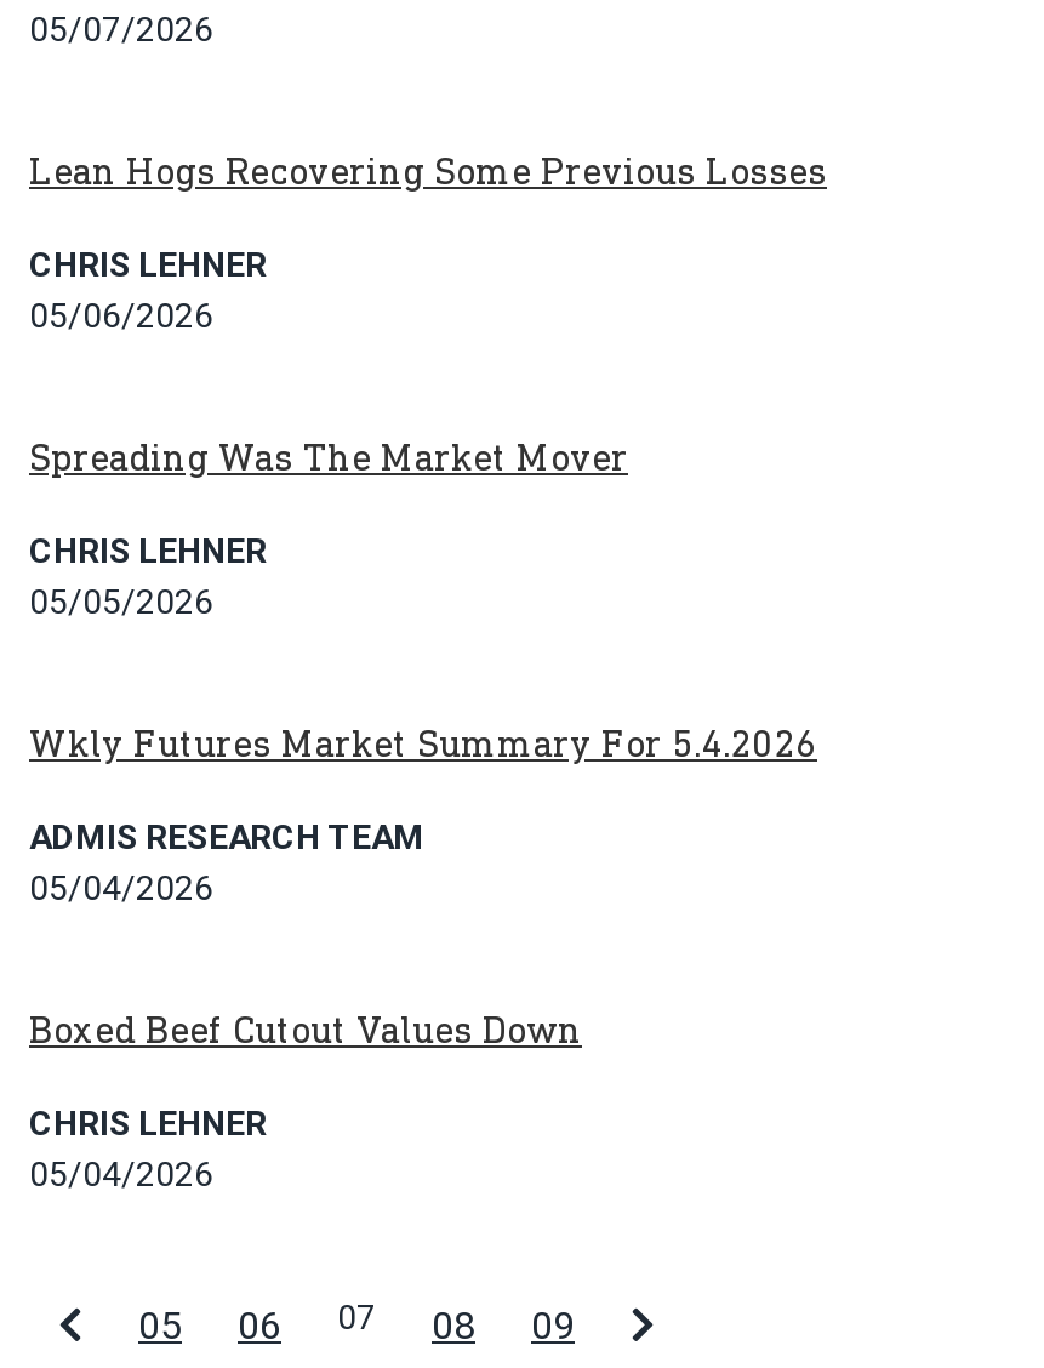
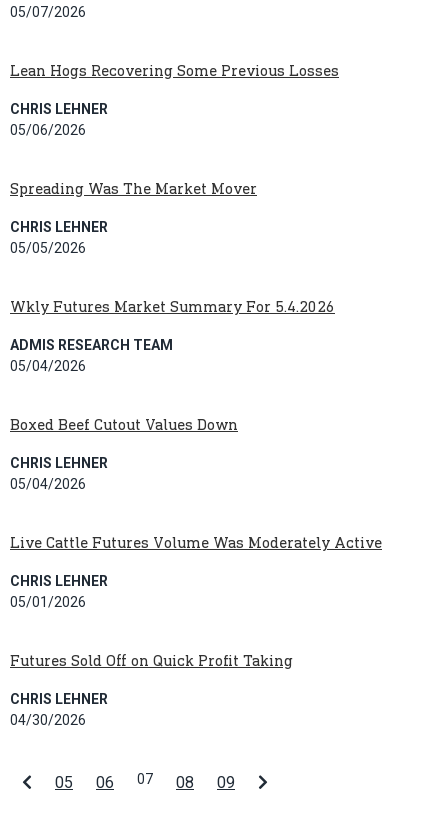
none -> [10,533,382,728] Live Cattle Futures Volume Was Moderately Active | CHRIS LEHNER | 05/01/2026 | Futures Sold Off on Quick Profit Taking | CHRIS LEHNER | 04/30/2026

